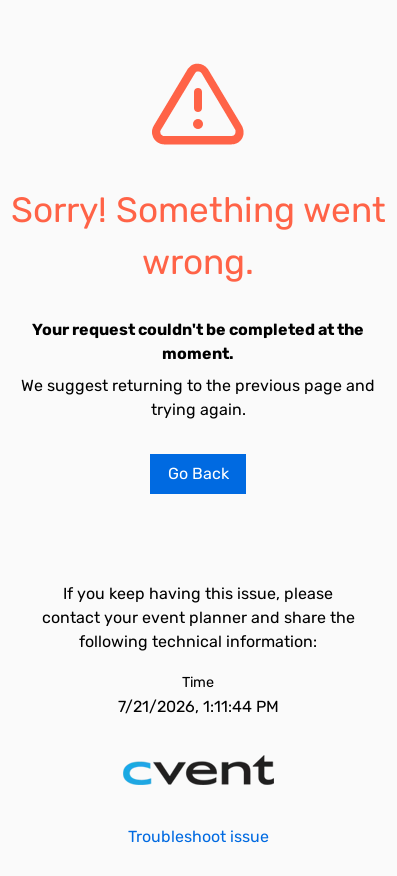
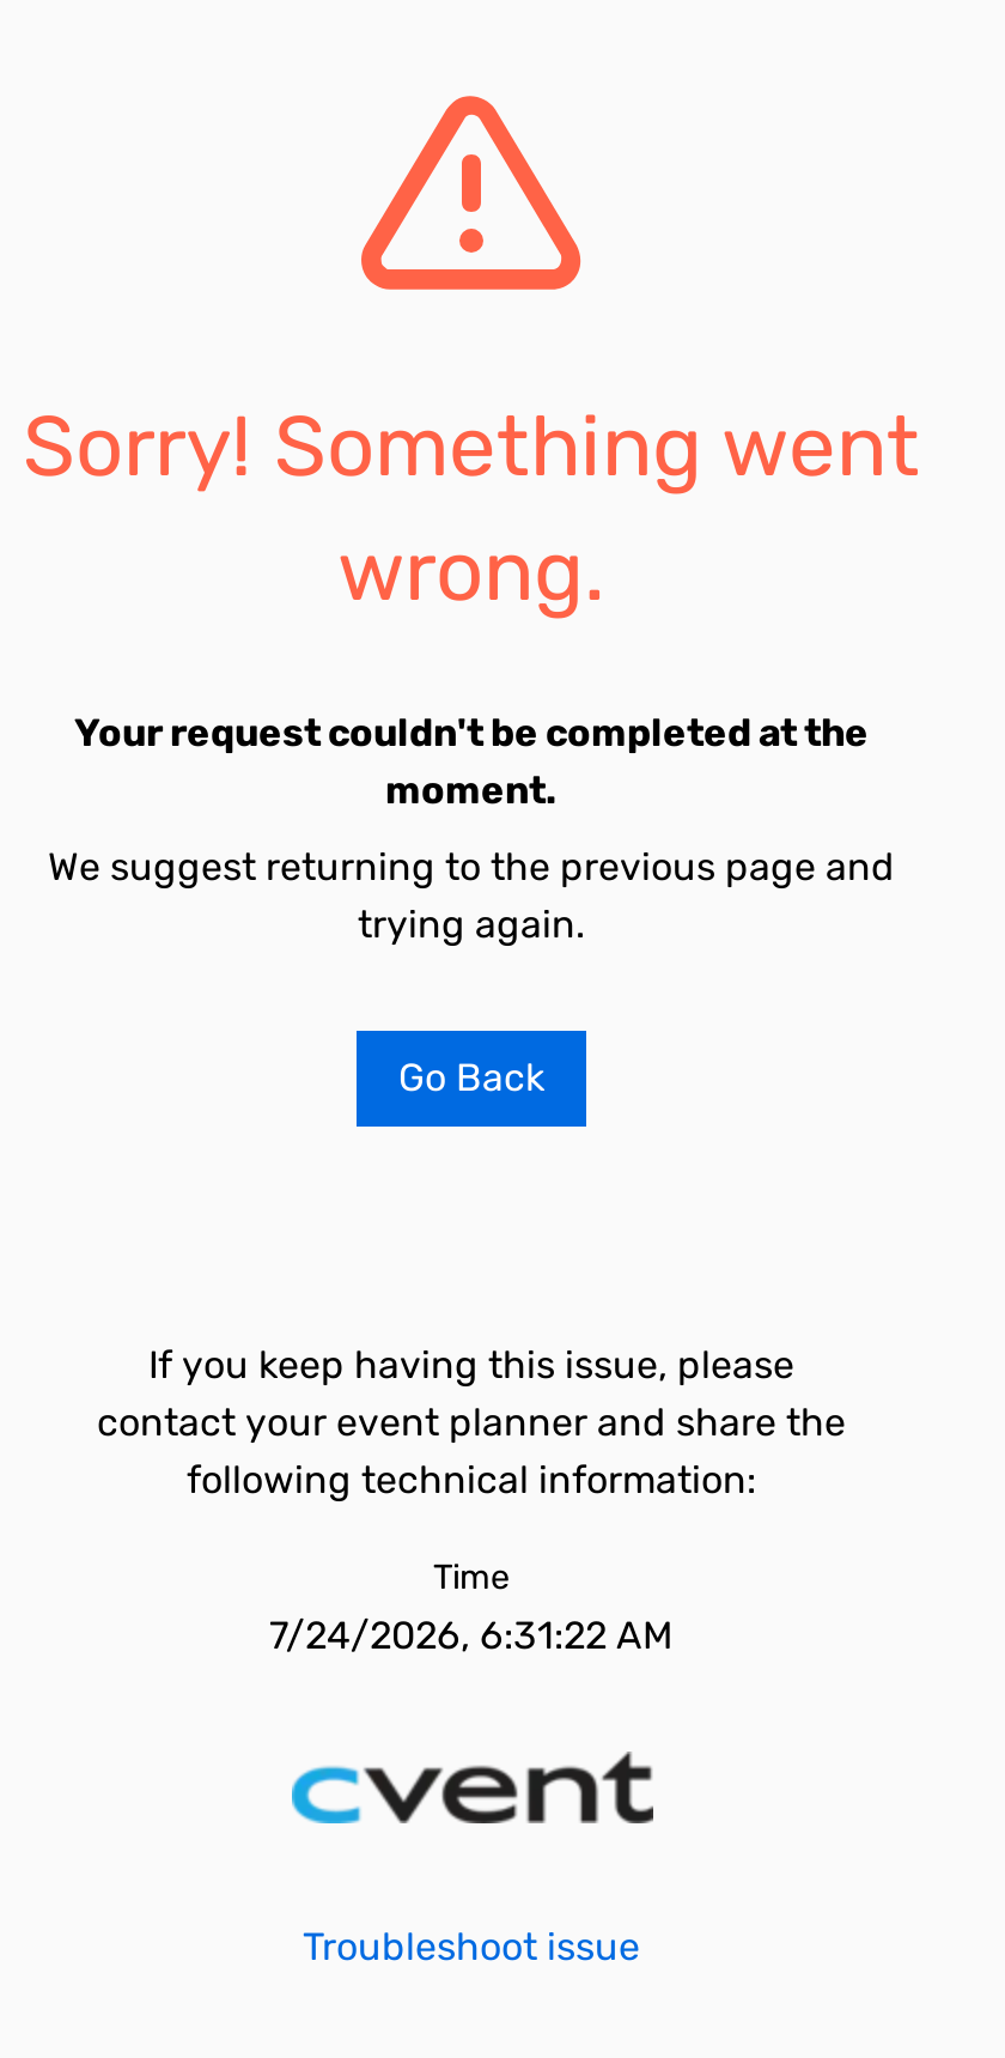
[117,697,278,716] 7/21/2026, 1:11:44 PM -> [269,1613,674,1658] 7/24/2026, 6:31:22 AM

